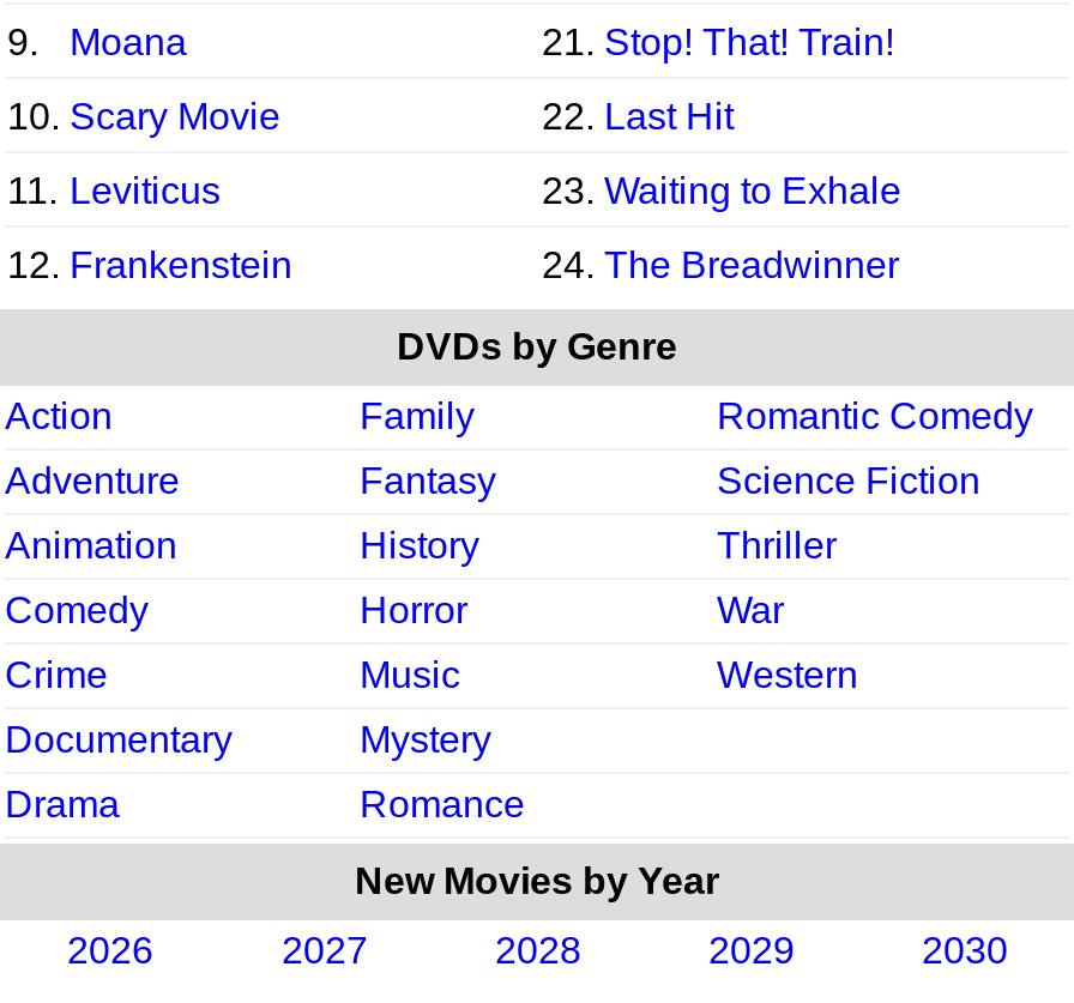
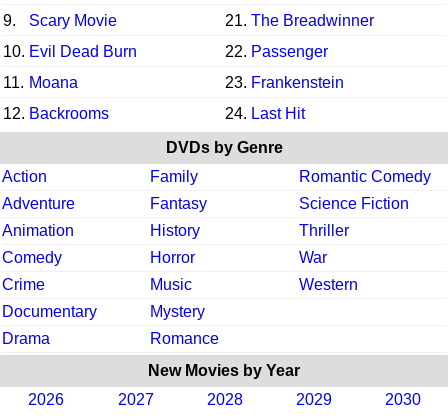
[70,20,894,61] Moana | 21. Stop! That! Train! -> [29,11,374,28] Scary Movie | 21. The Breadwinner
[7,95,734,135] 10. Scary Movie | 22. Last Hit -> [3,42,328,59] 10. Evil Dead Burn | 22. Passenger
[7,169,901,210] 11. Leviticus | 23. Waiting to Exhale -> [3,73,344,90] 11. Moana | 23. Frankenstein
[7,243,899,284] 12. Frankenstein | 24. The Breadwinner -> [3,104,305,121] 12. Backrooms | 24. Last Hit

